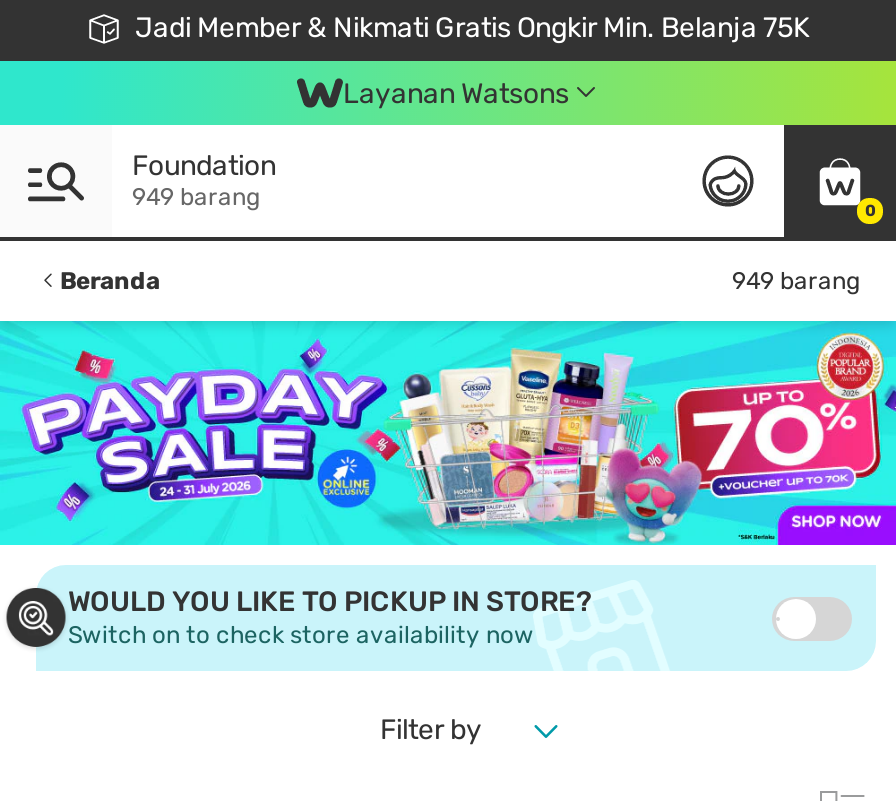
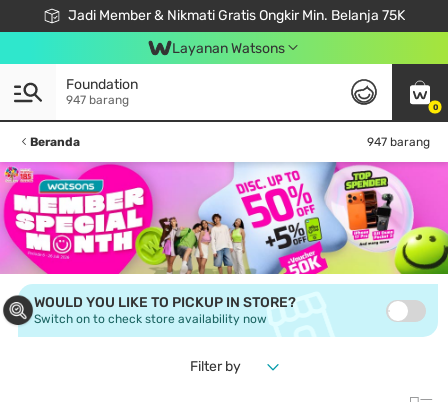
[132,183,260,211] 949 barang -> [66,93,129,107] 947 barang
[732,266,860,294] 949 barang -> [367,134,430,148] 947 barang
[6,319,890,547] [image] -> [3,161,445,275] [image]

